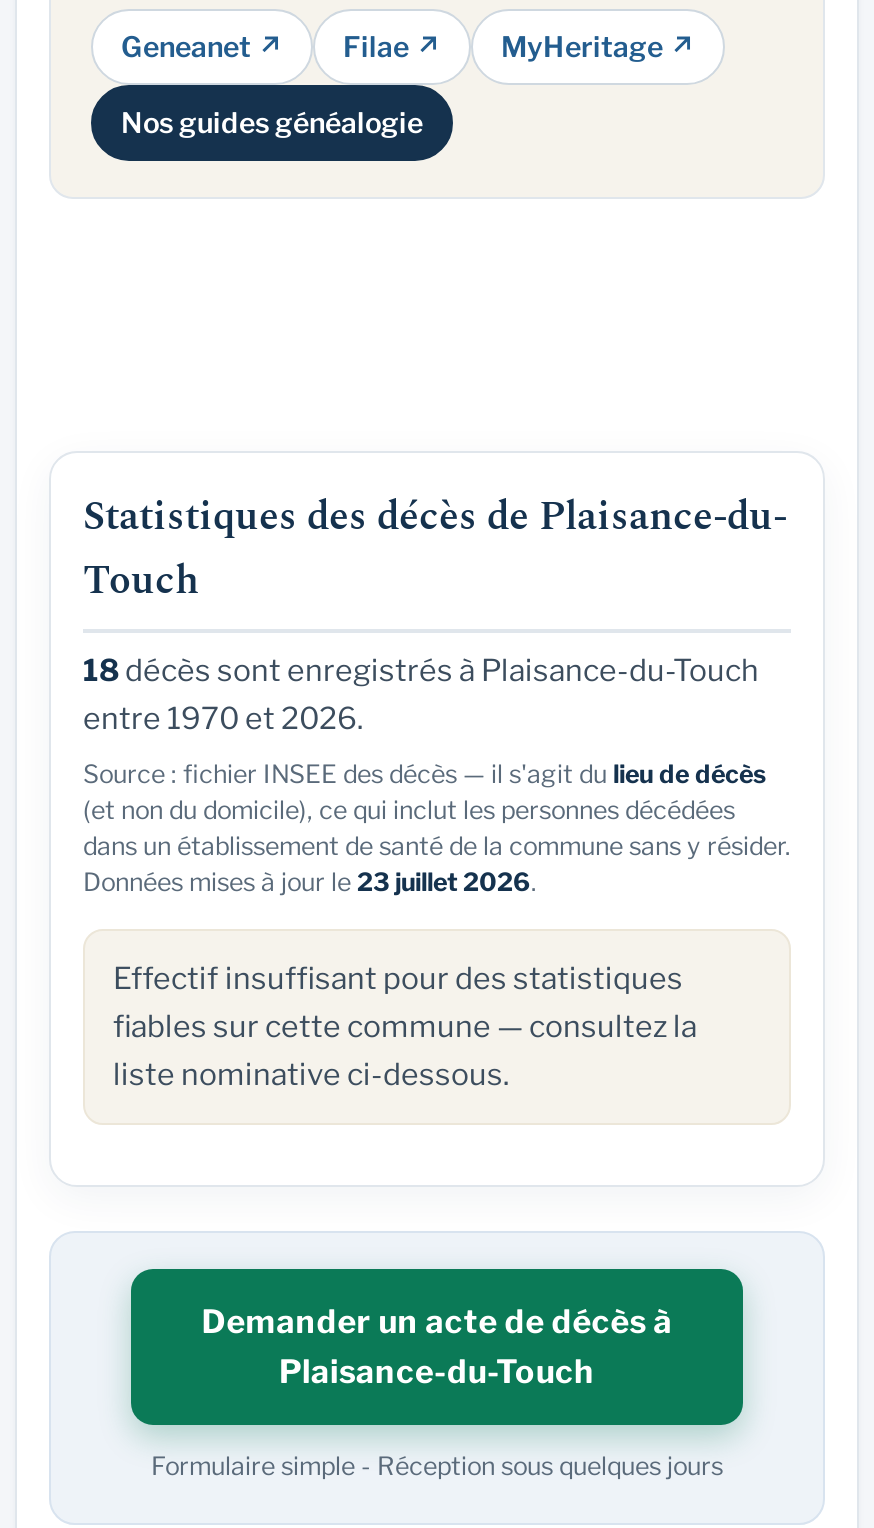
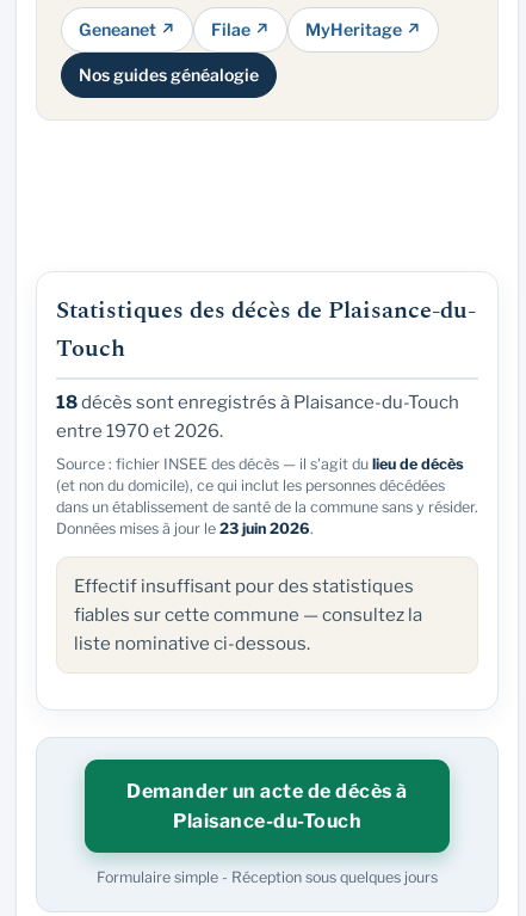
[83,867,537,897] Données mises à jour le 23 juillet 2026. -> [56,520,314,537] Données mises à jour le 23 juin 2026.

